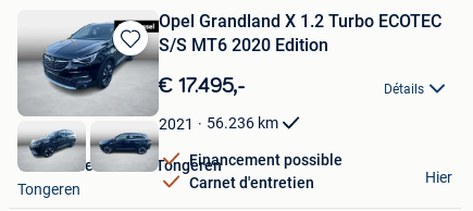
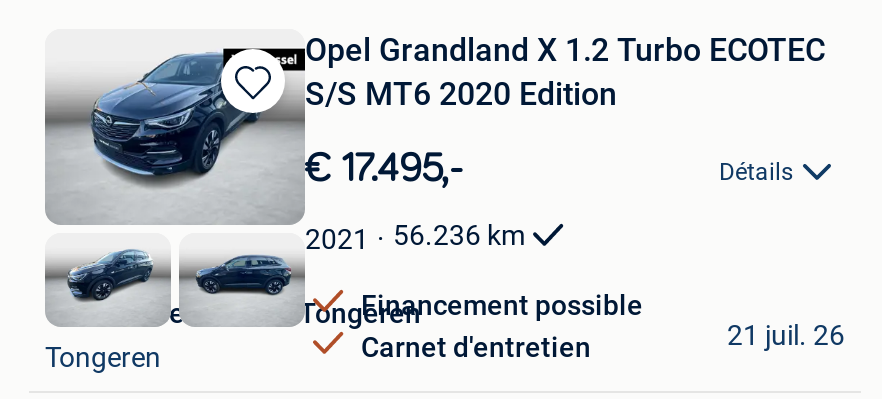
[425,168,452,186] Hier -> [727,319,845,351] 21 juil. 26

